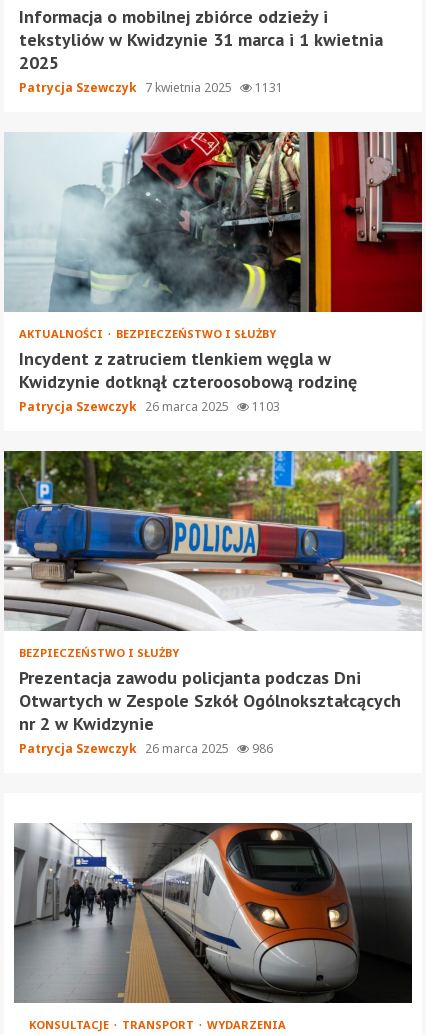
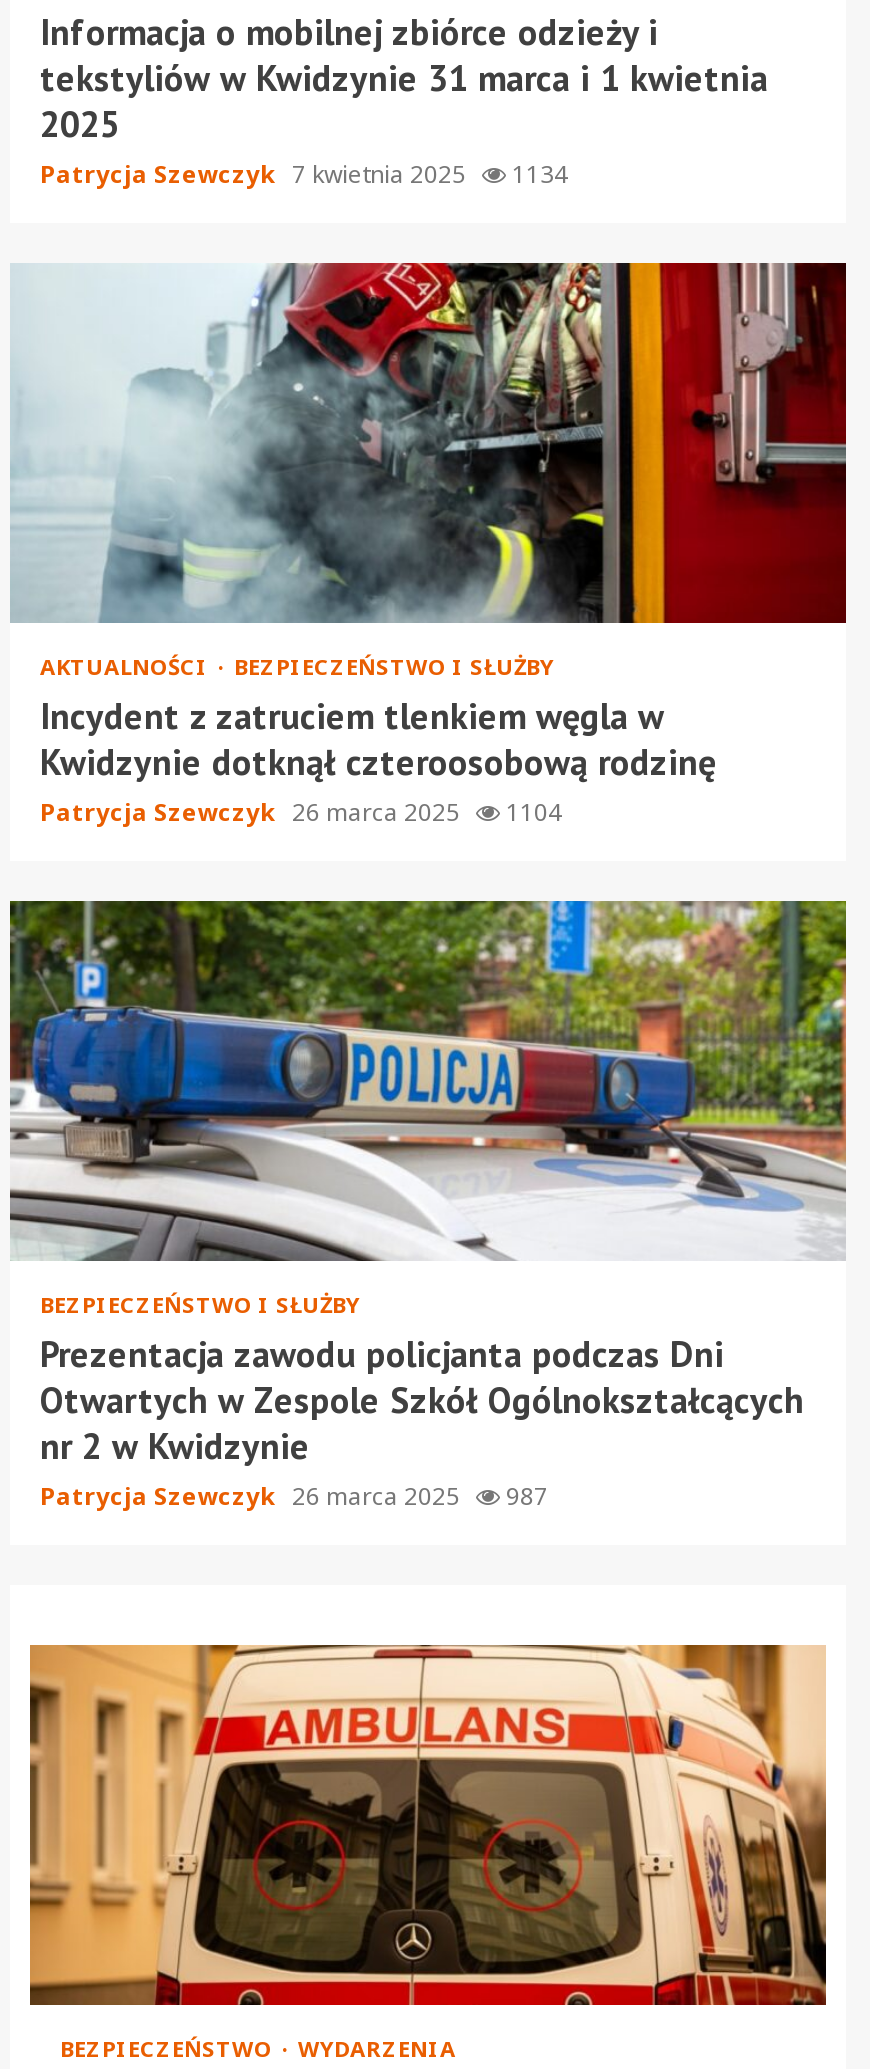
[19,79,283,96] Patrycja Szewczyk 7 kwietnia 2025 1131 -> [40,157,568,191] Patrycja Szewczyk 7 kwietnia 2025 1134
[19,398,280,415] Patrycja Szewczyk 26 marca 2025 1103 -> [40,795,562,829] Patrycja Szewczyk 26 marca 2025 1104
[19,740,273,757] Patrycja Szewczyk 26 marca 2025 986 -> [40,1479,548,1513] Patrycja Szewczyk 26 marca 2025 987
[13,822,413,1032] [image] | KONSULTACJE | TRANSPORT -> [28,1643,828,2063] [image] | BEZPIECZEŃSTWO

